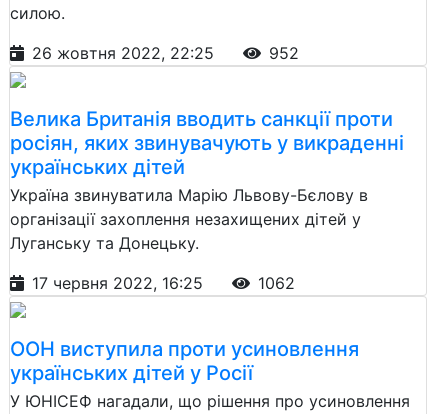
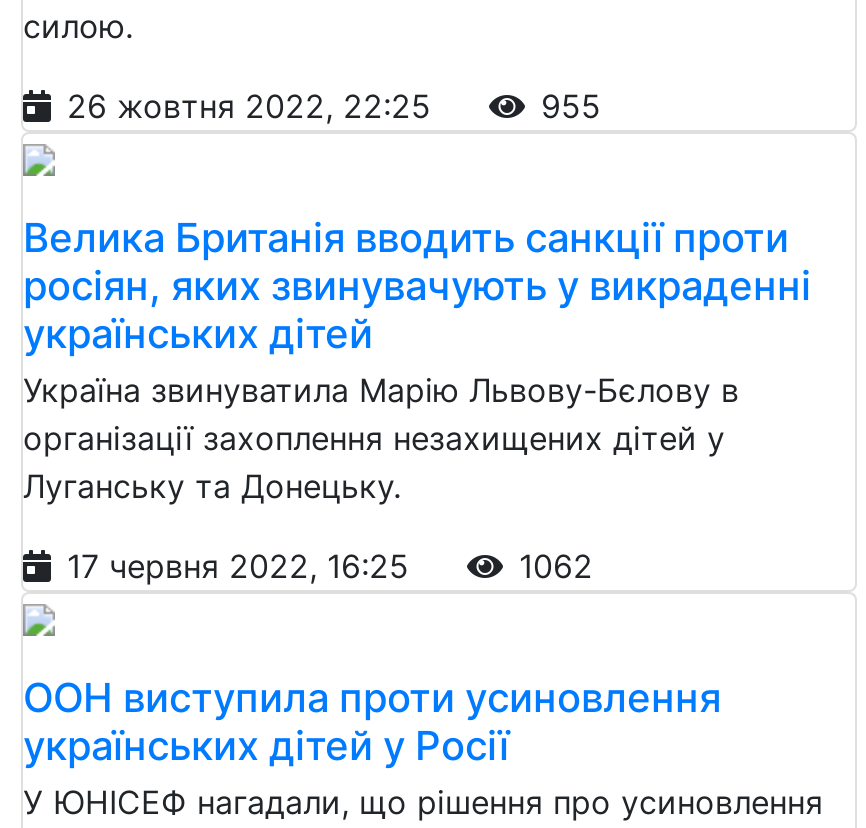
[269,43,299,63] 952 -> [541,85,601,125] 955

